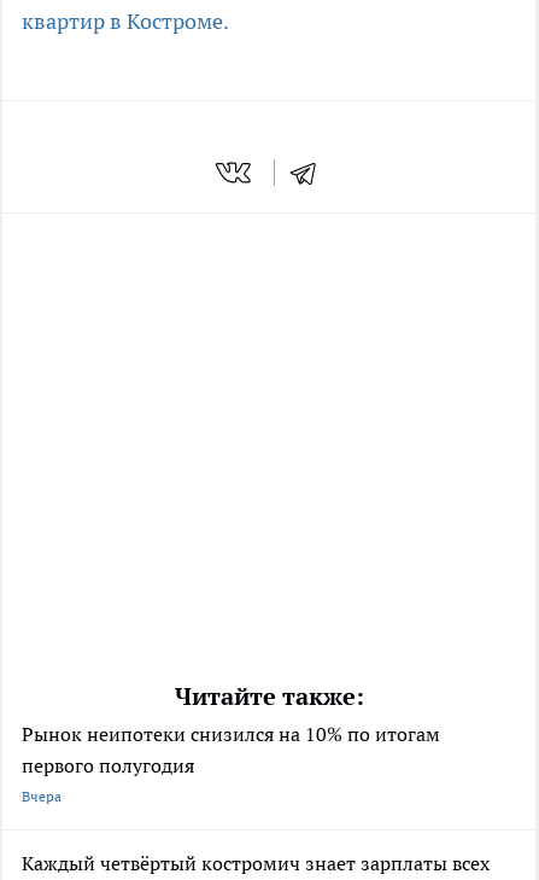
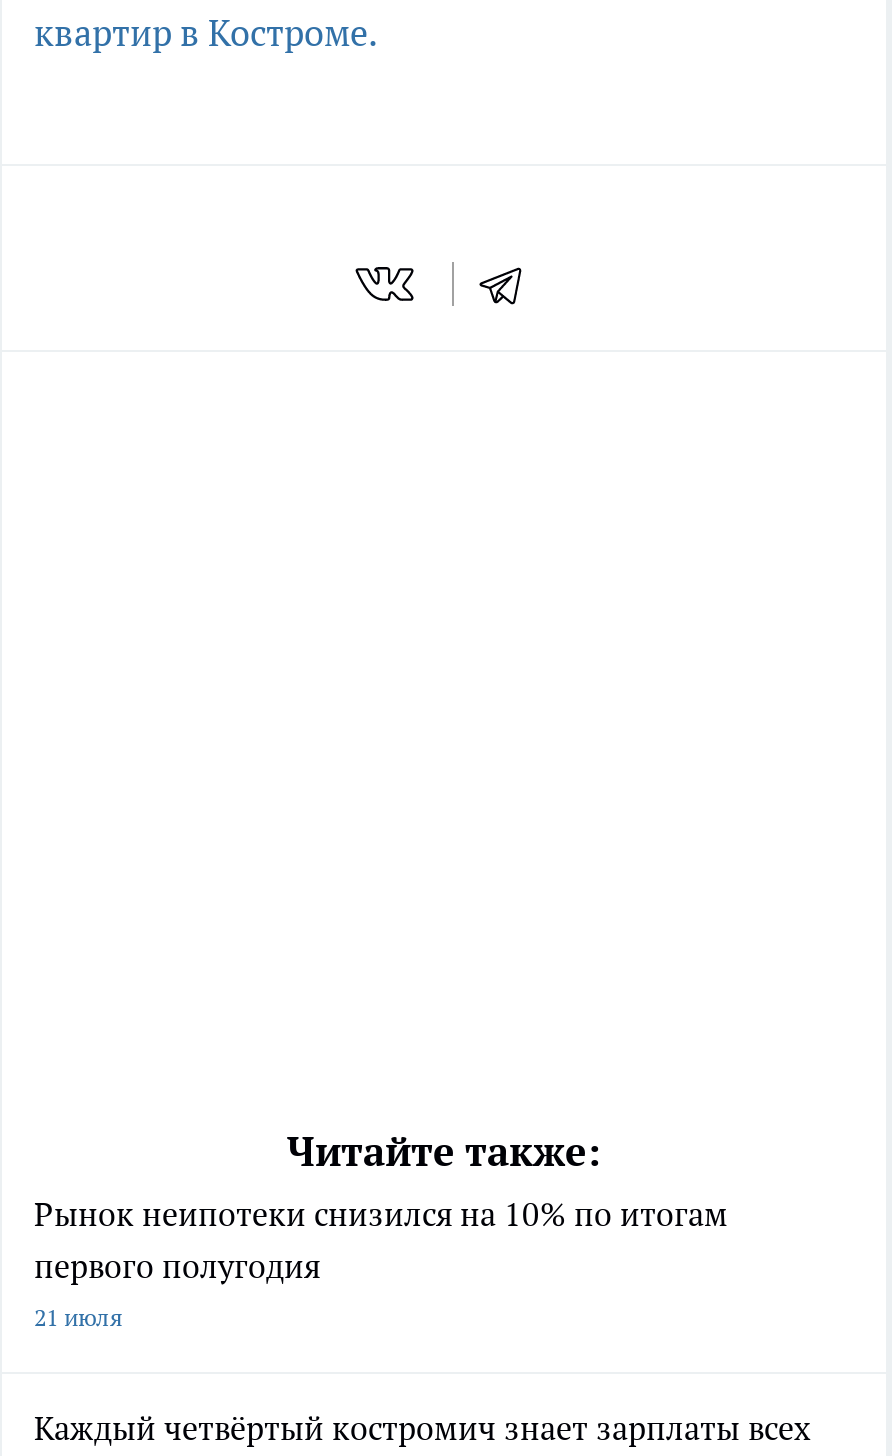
[22,787,61,805] Вчера -> [34,1301,122,1331] 21 июля

